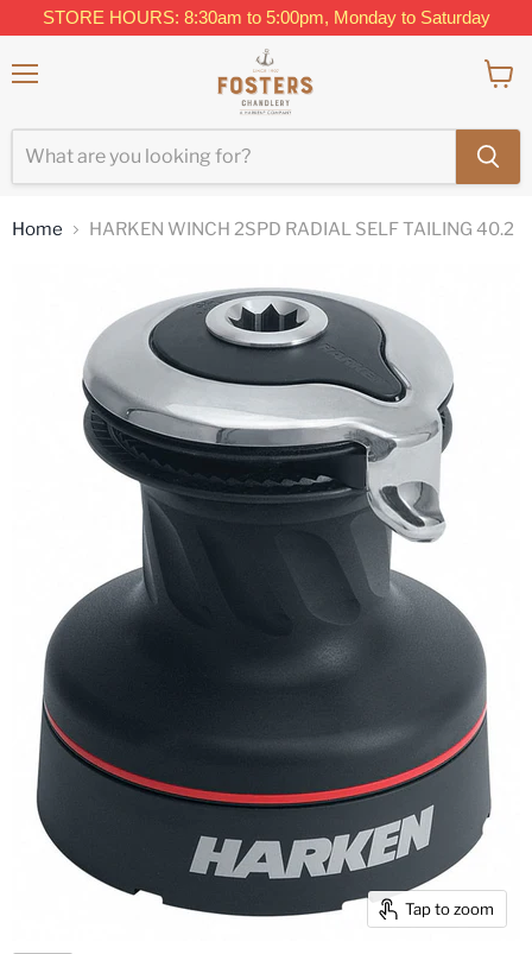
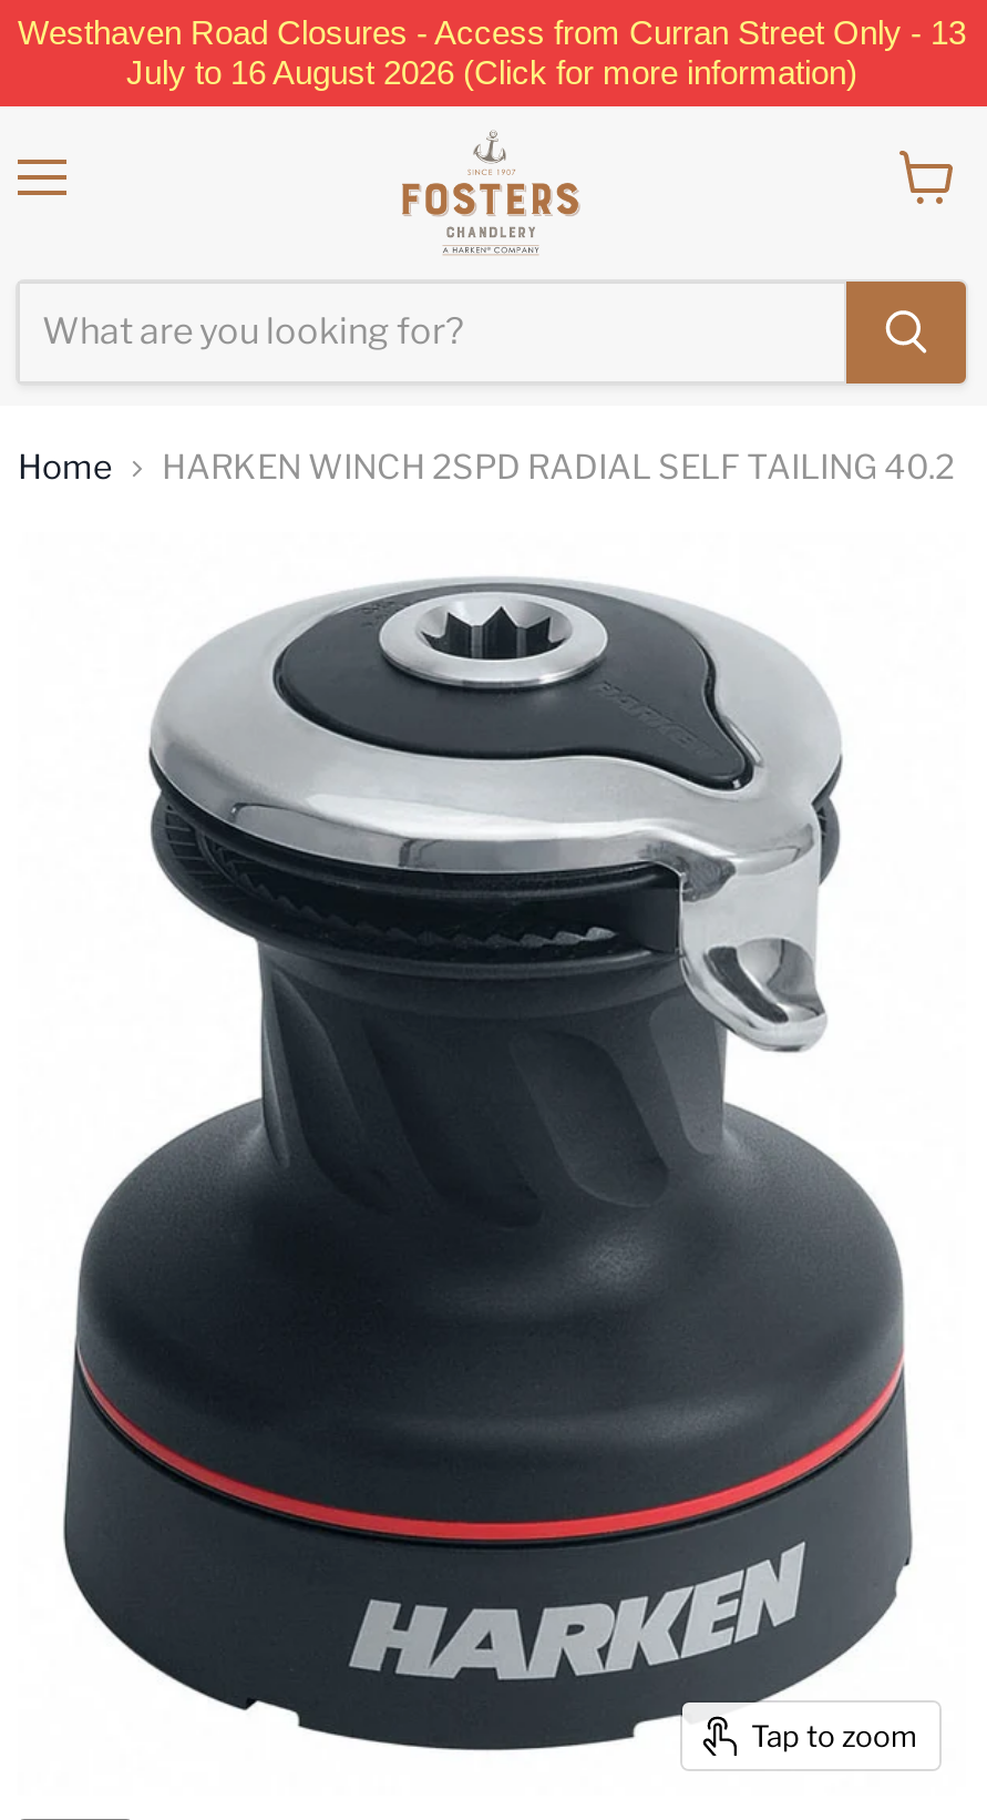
[42,7,490,27] STORE HOURS: 8:30am to 5:00pm, Monday to Saturday -> [18,13,966,91] Westhaven Road Closures - Access from Curran Street Only - 13 | July to 16 August 2026 (Click for more information)

